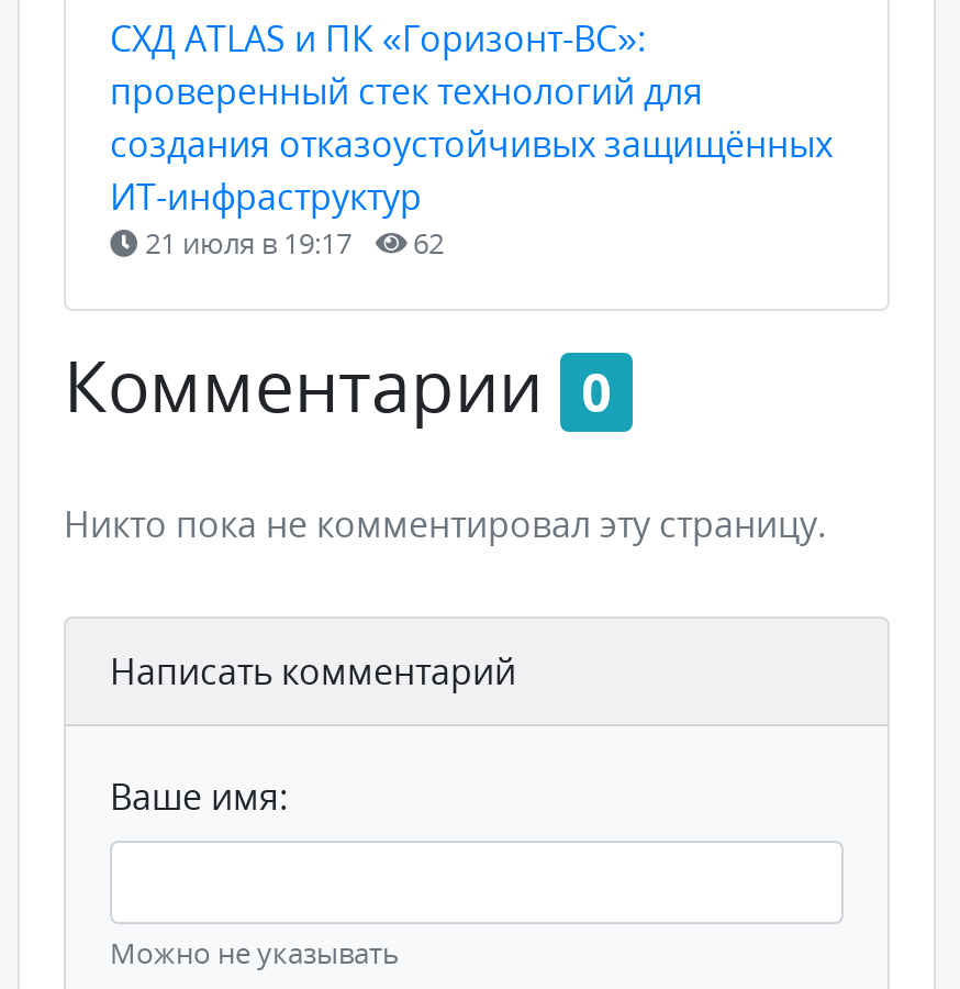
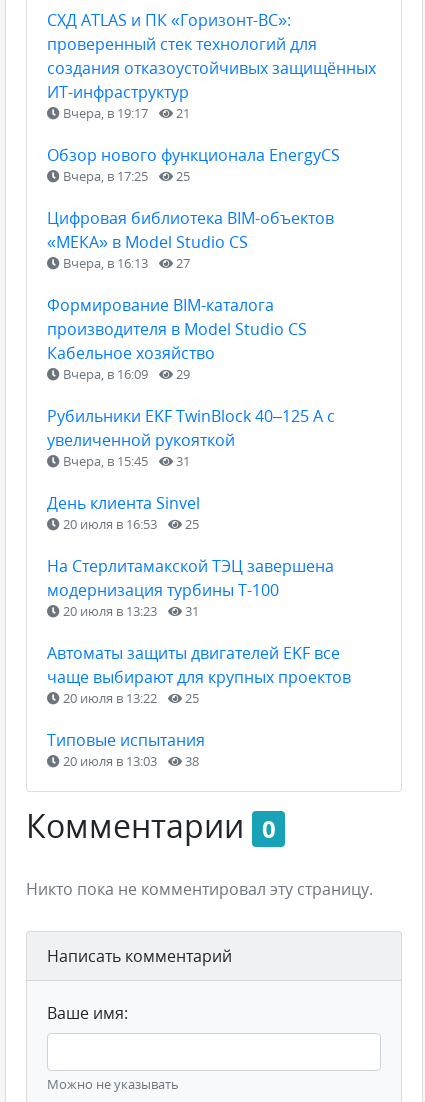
[138,223,444,263] 21 июля в 19:17 | 62 -> [47,104,351,770] Вчера, в 19:17 | 21 | Обзор нового функционала EnergyCS | Вчера, в 17:25 | 25 | Цифровая библиотека BIM-объектов | «МЕКА» в Model Studio CS | Вчера, в 16:13 | 27 | Формирование ВIM-каталога | производителя в Model Studio CS | Кабельное хозяйство | Вчера, в 16:09 | 29 | Рубильники EKF TwinBlock 40–125 А с | увеличенной рукояткой | Вчера, в 15:45 | 31 | День клиента Sinvel | 20 июля в 16:53 | 25 | На Стерлитамакской ТЭЦ завершена | модернизация турбины Т-100 | 20 июля в 13:23 | 31 | Автоматы защиты двигателей EKF все | чаще выбирают для крупных проектов | 20 июля в 13:22 | 25 | Типовые испытания | 20 июля в 13:03 | 38

